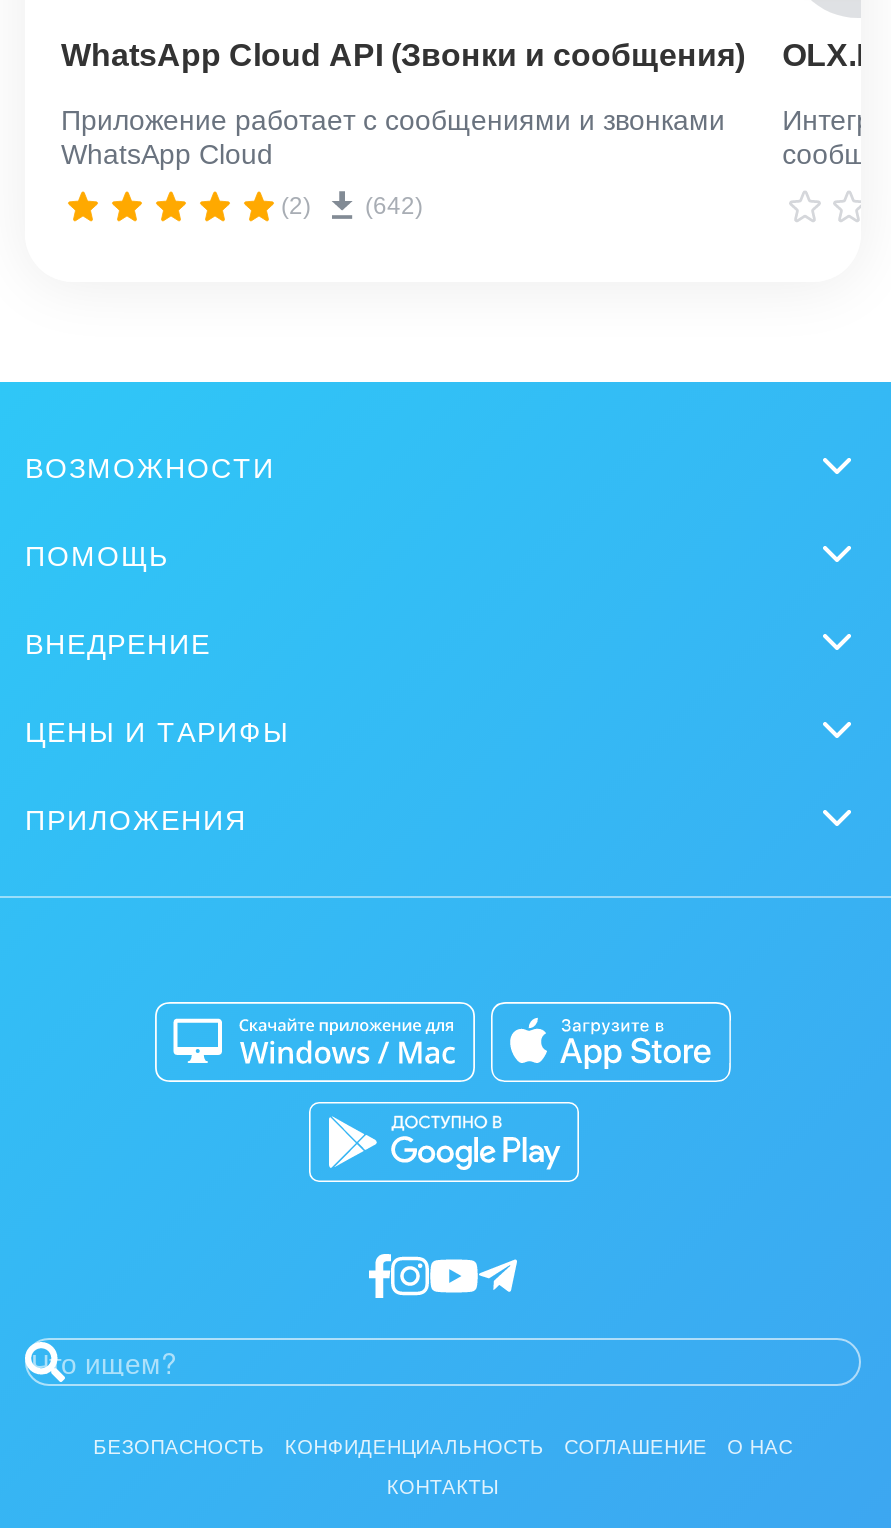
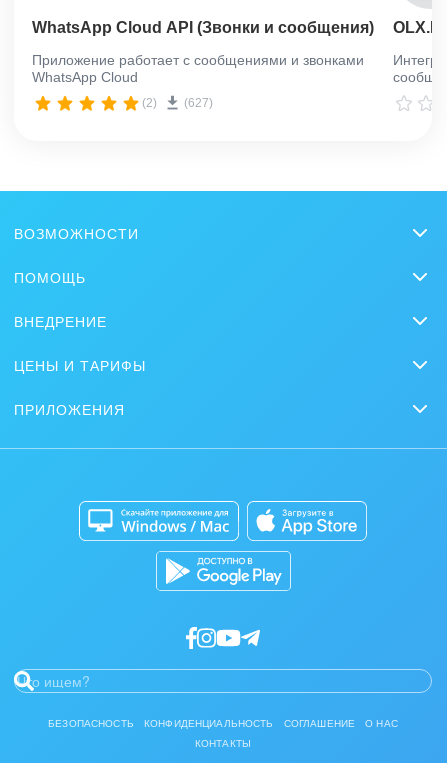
[281,192,423,220] (2) (642) -> [142,96,213,110] (2) (627)

